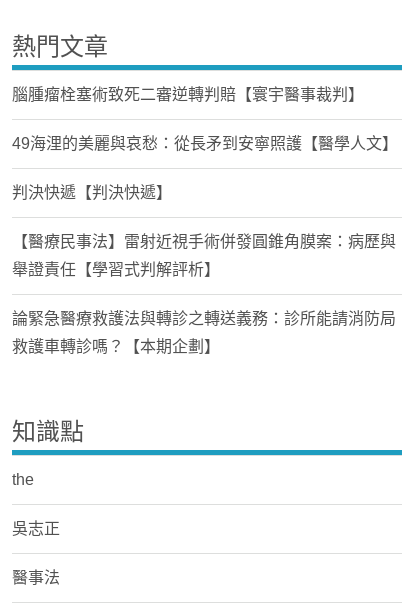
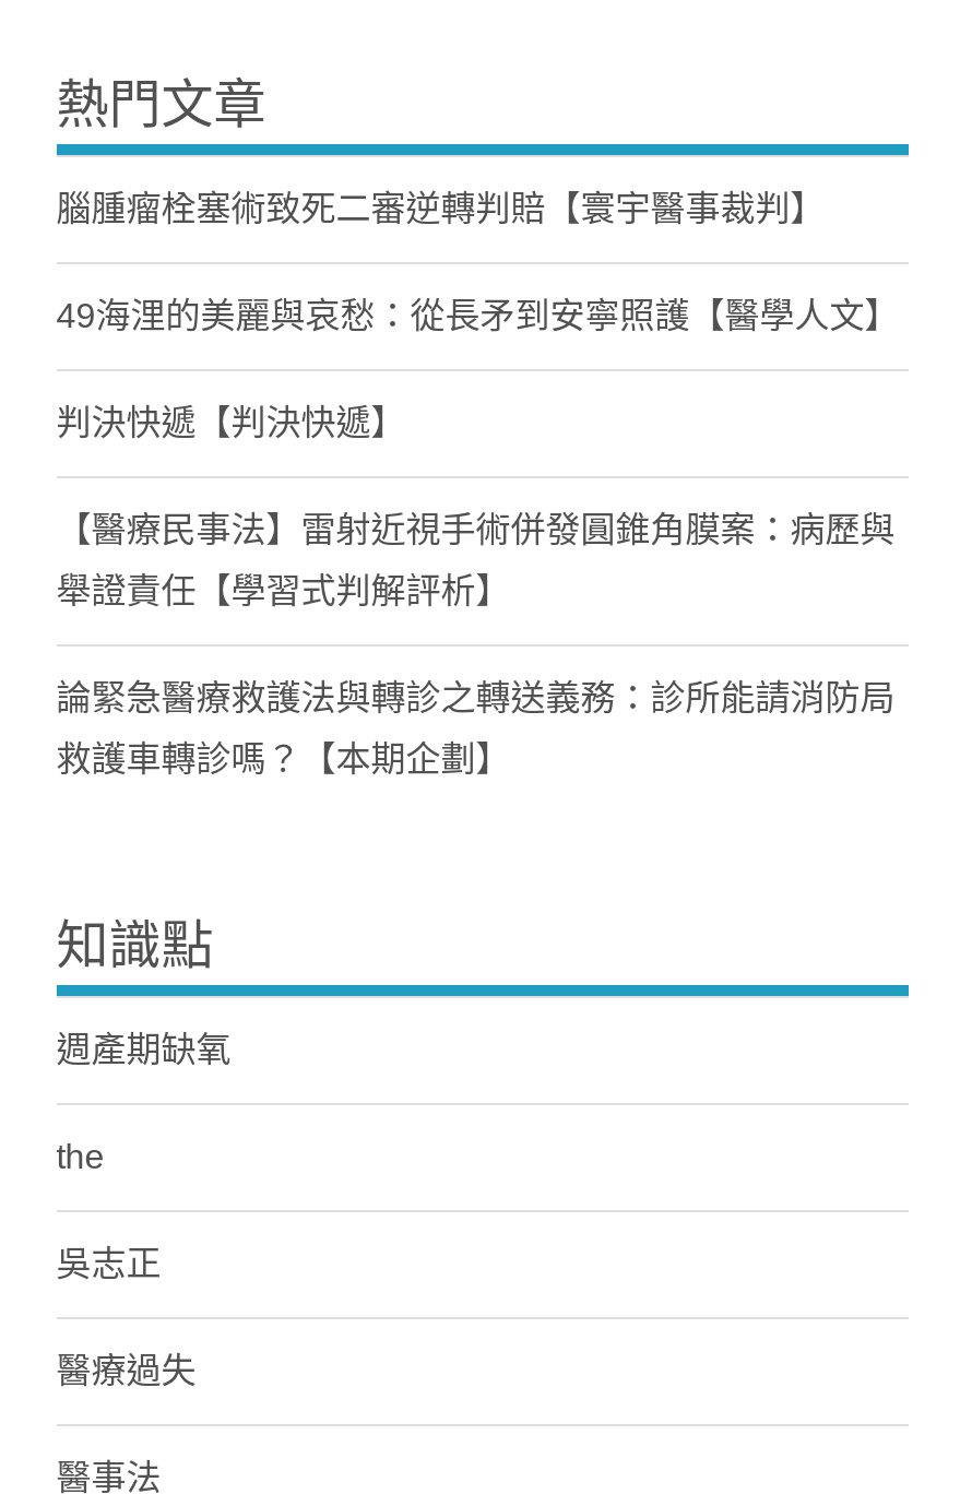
none -> [56,1031,231,1068] 週產期缺氧
none -> [56,1352,196,1389] 醫療過失

